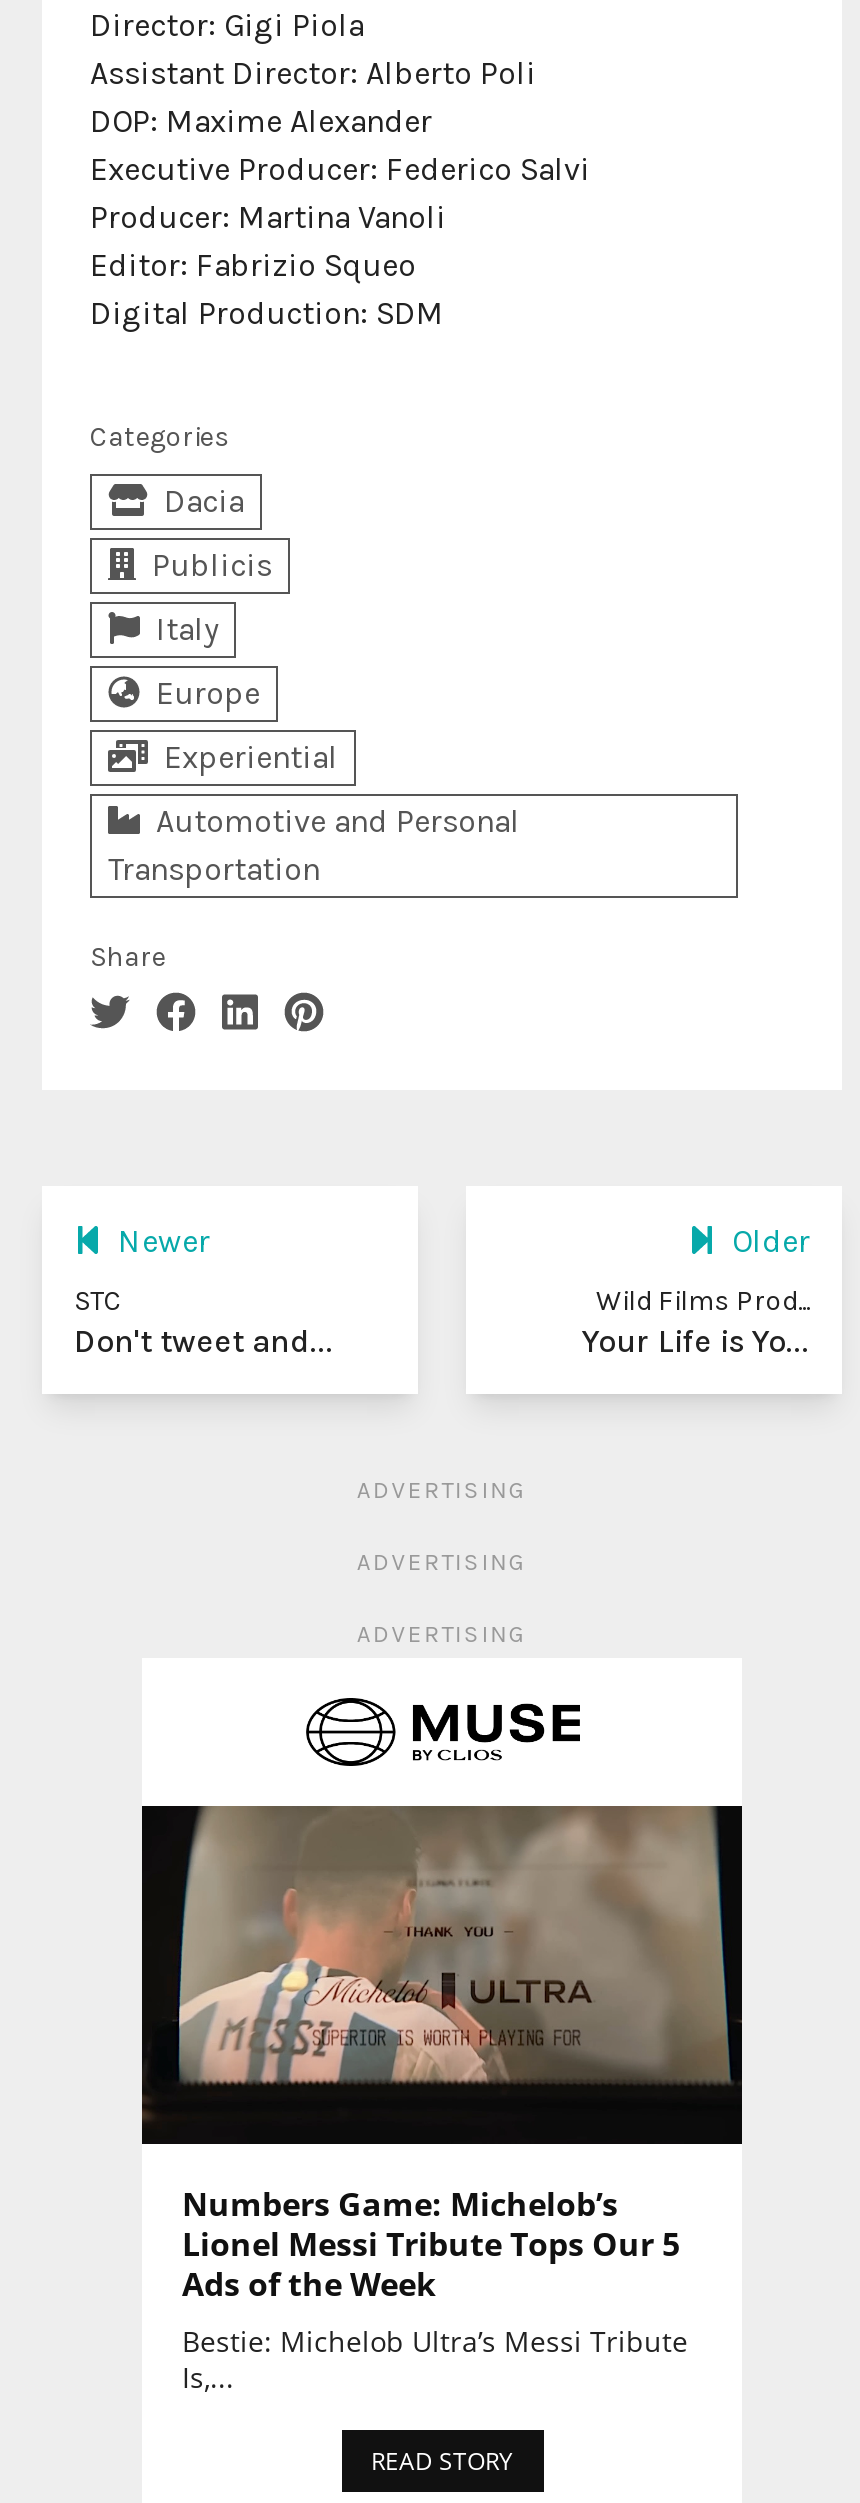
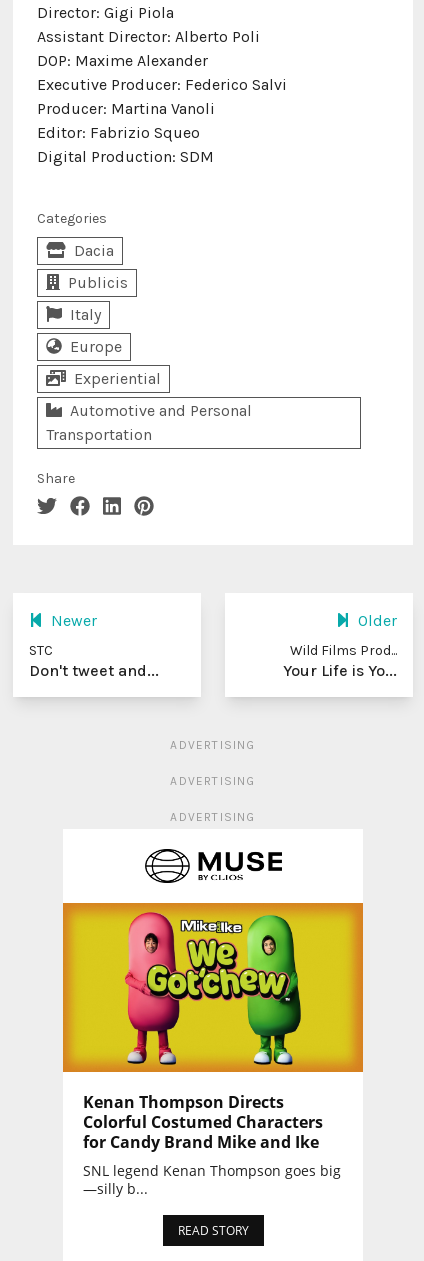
[140,1804,744,2396] [image] | Numbers Game: Michelob’s | Lionel Messi Tribute Tops Our 5 | Ads of the Week | Bestie: Michelob Ultra’s Messi Tribute | Is,... -> [62,902,364,1198] [image] | Kenan Thompson Directs | Colorful Costumed Characters | for Candy Brand Mike and Ike | SNL legend Kenan Thompson goes big | —silly b...

